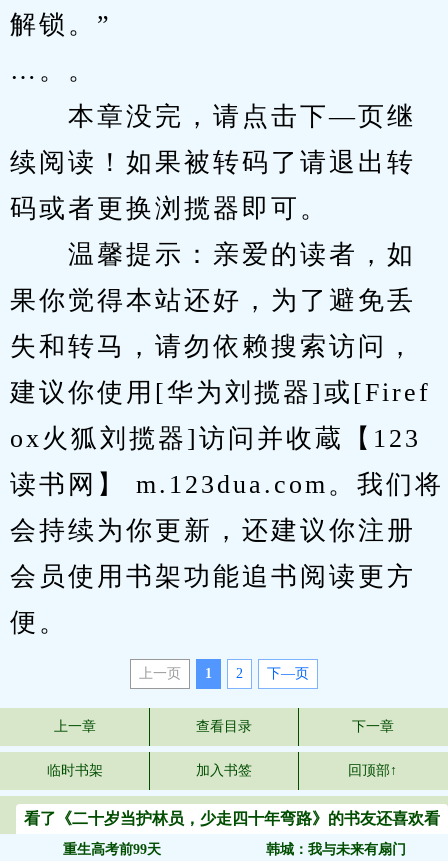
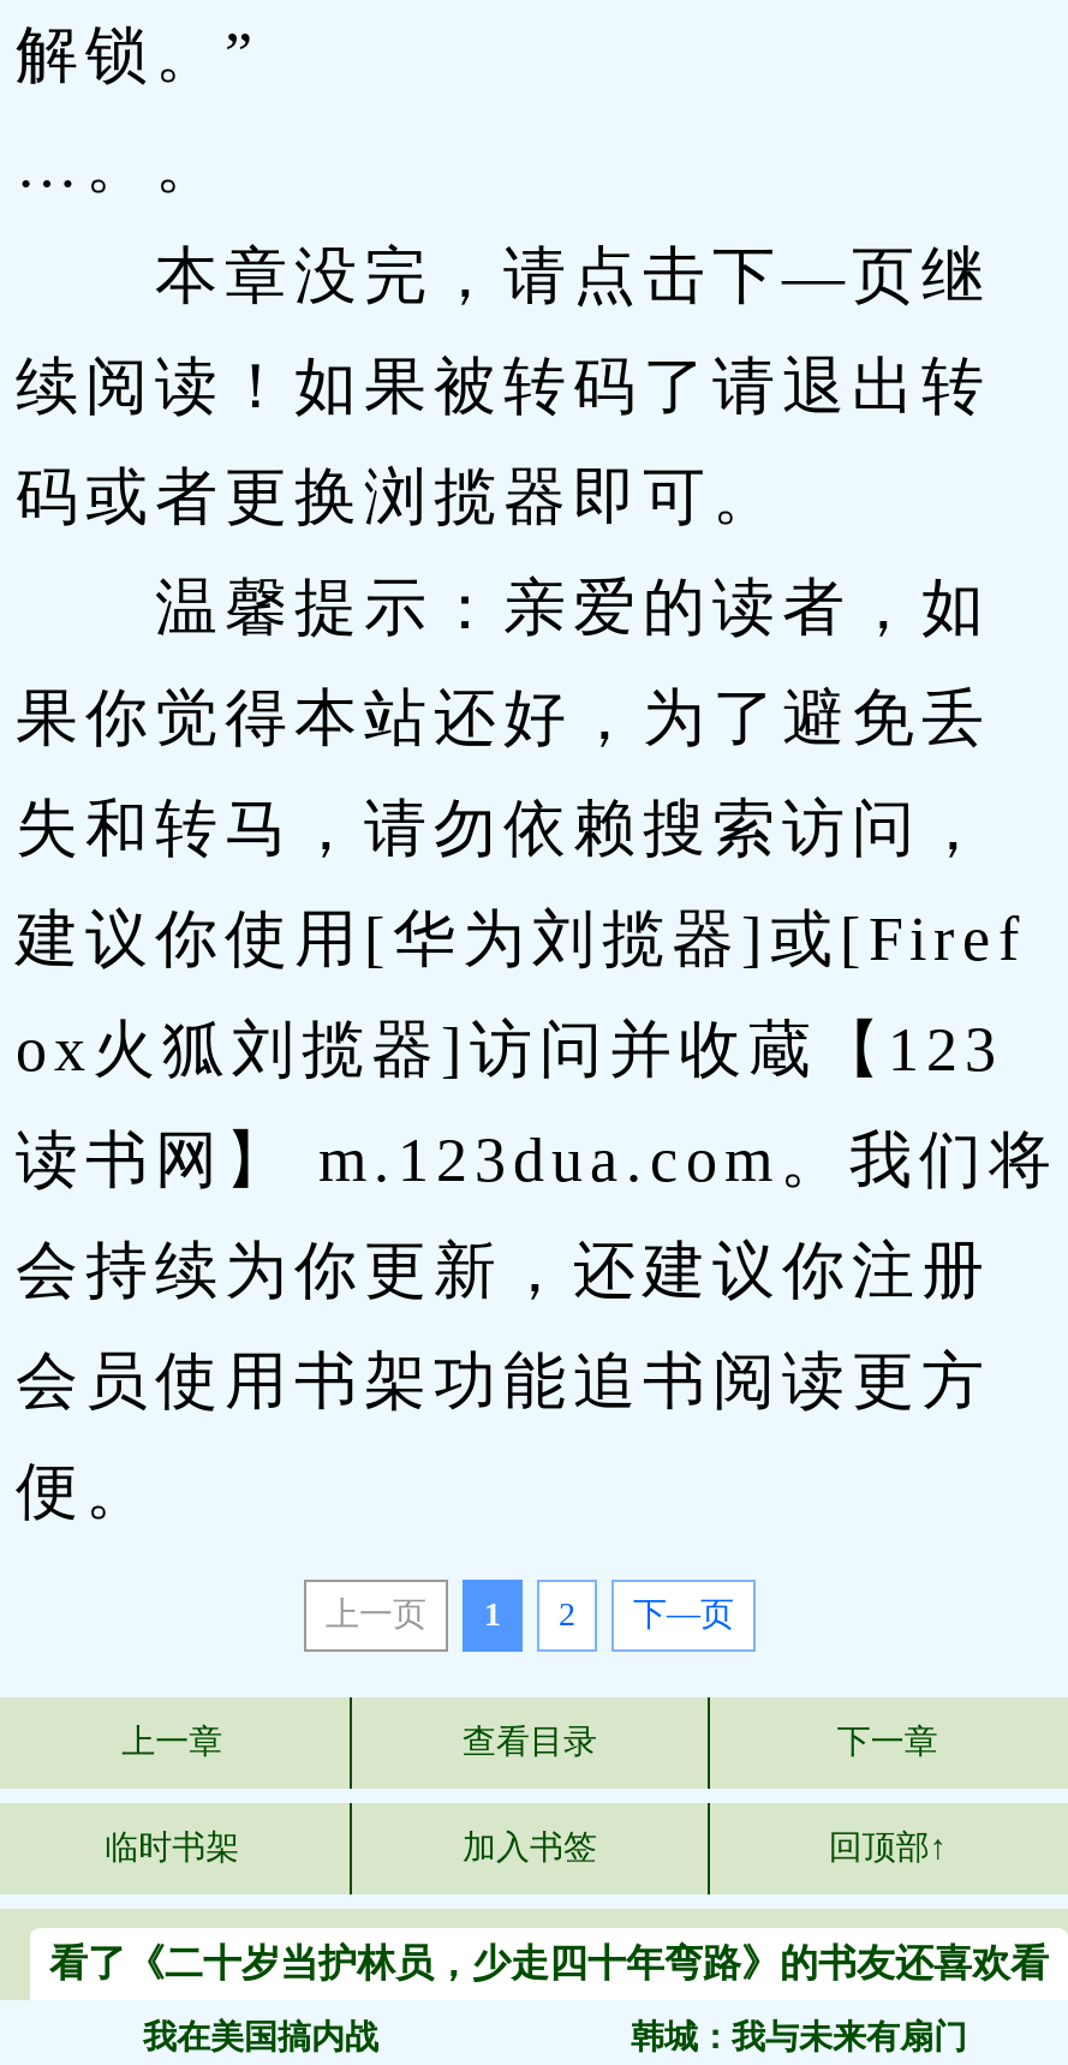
[63,842,161,857] 重生高考前99天 -> [143,2019,378,2055] 我在美国搞内战

